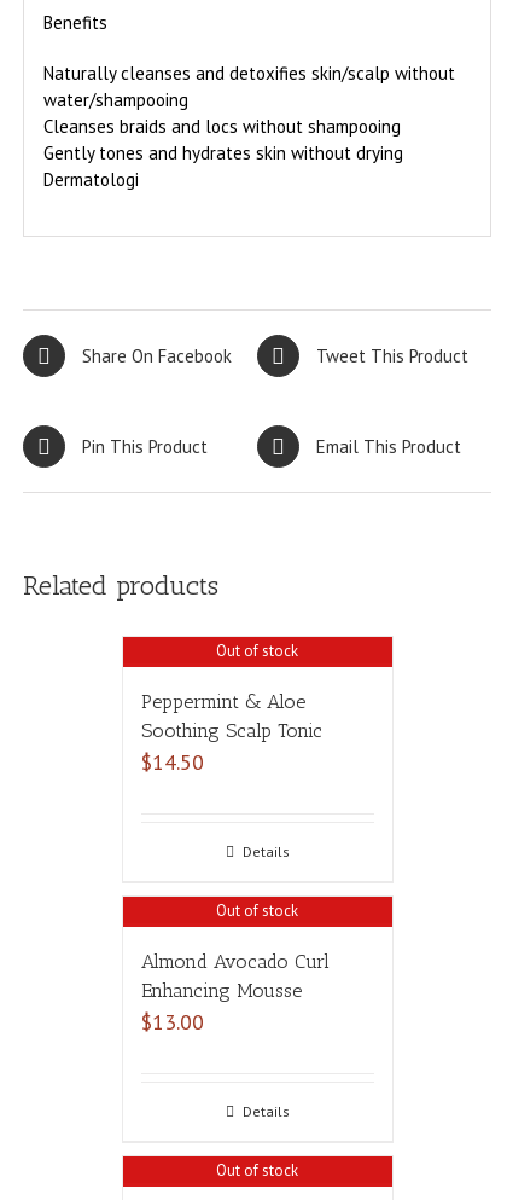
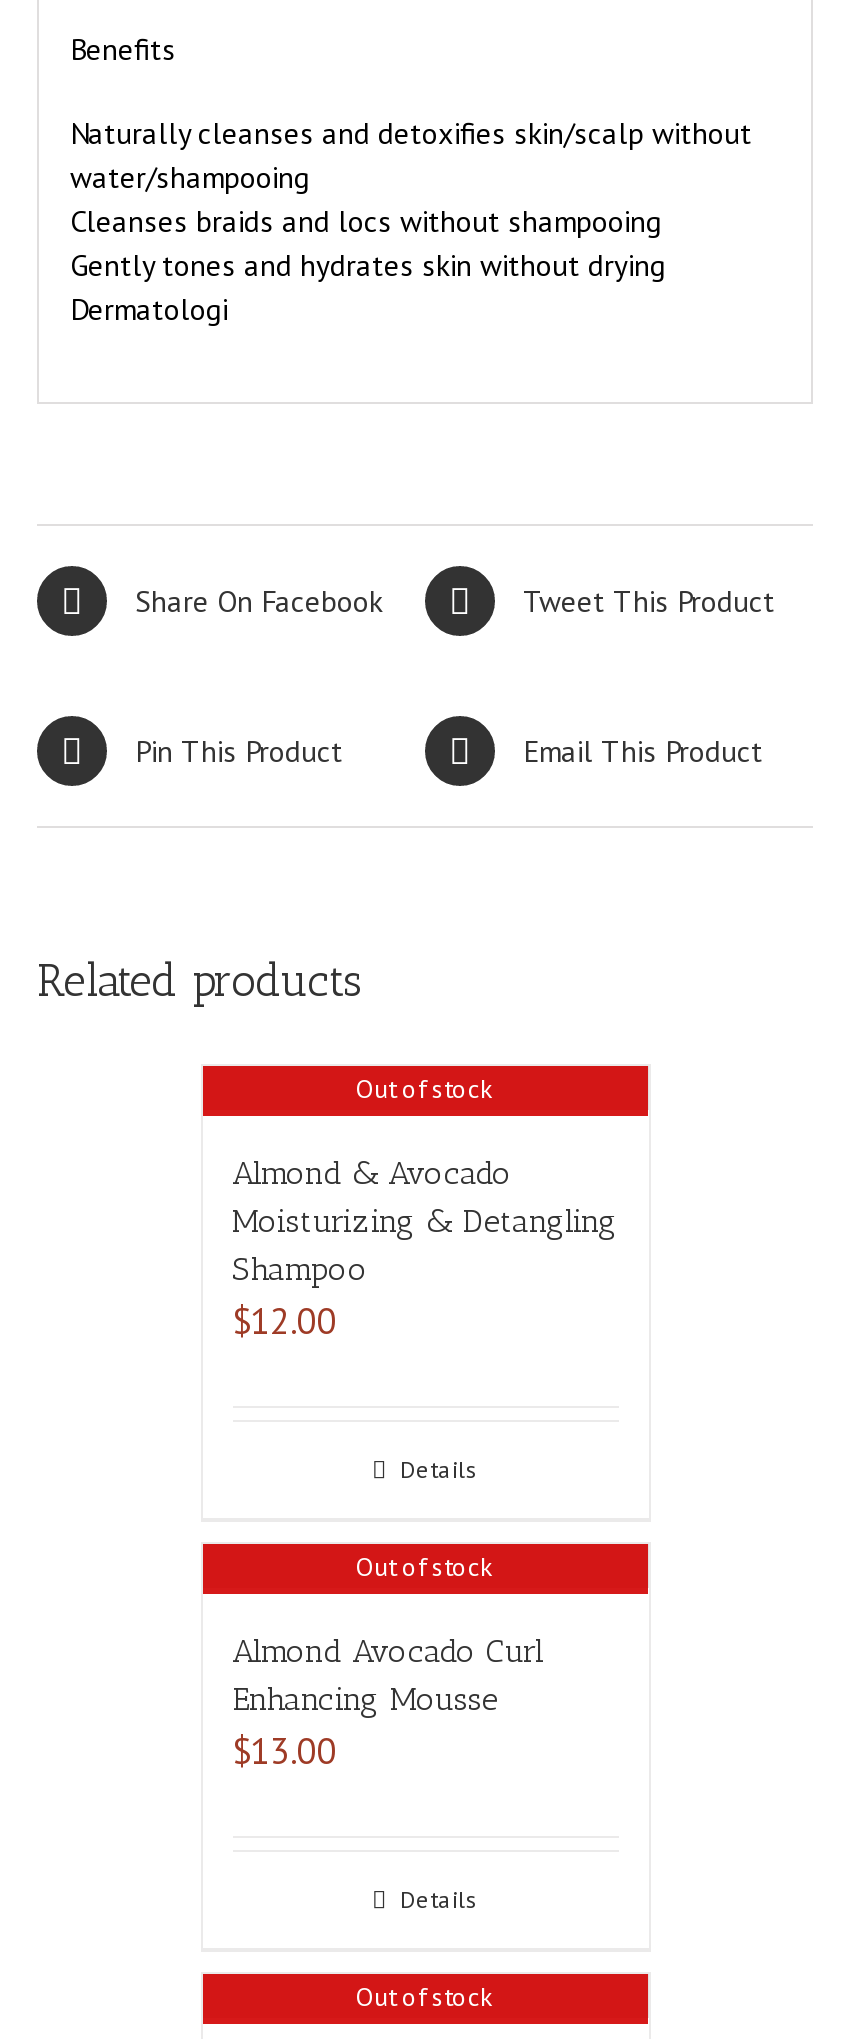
[141,690,322,776] Peppermint & Aloe | Soothing Scalp Tonic | $14.50 -> [232,1154,618,1344] Almond & Avocado | Moisturizing & Detangling | Shampoo | $12.00

